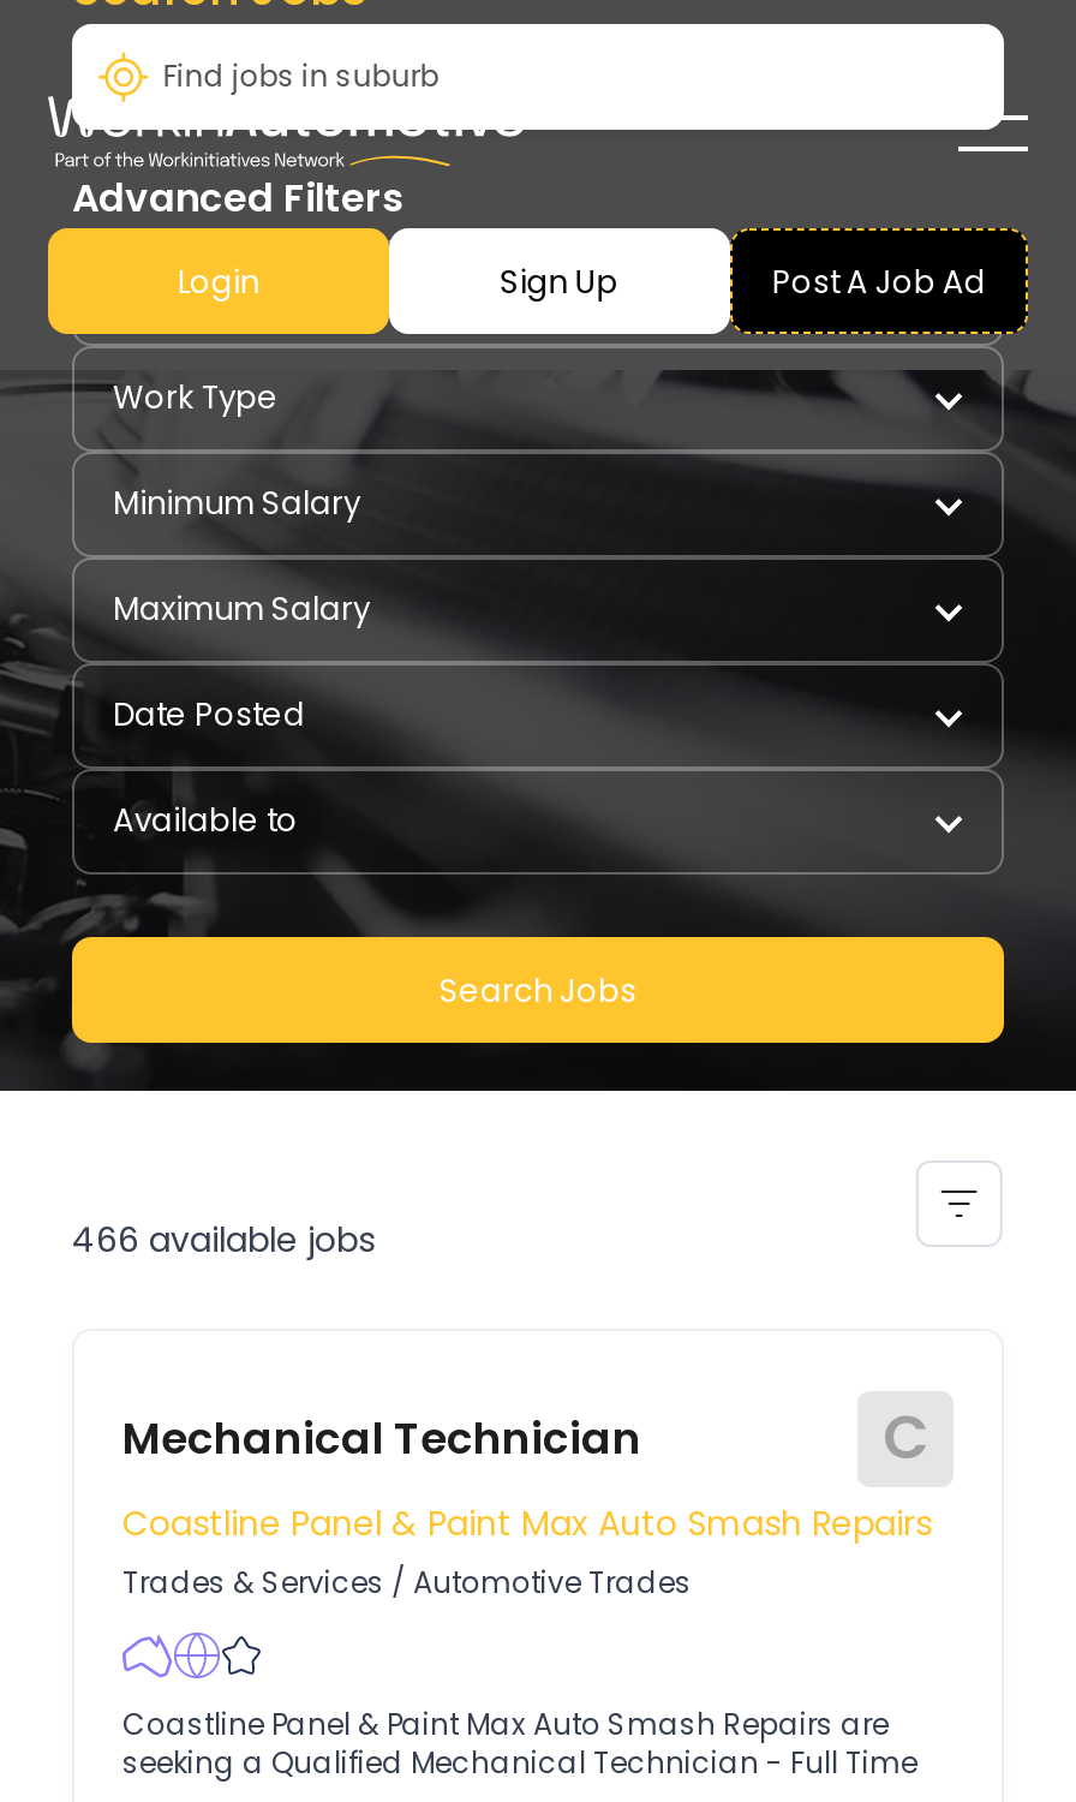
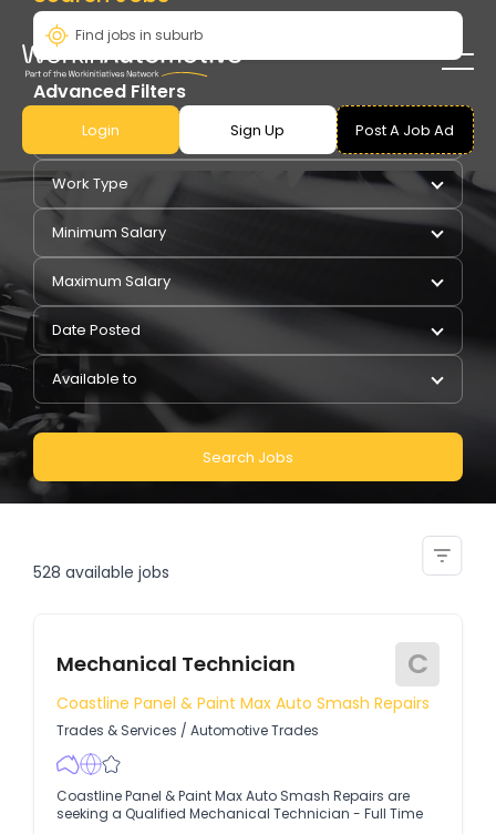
[72,1216,375,1264] 466 available jobs -> [33,561,169,583] 528 available jobs

